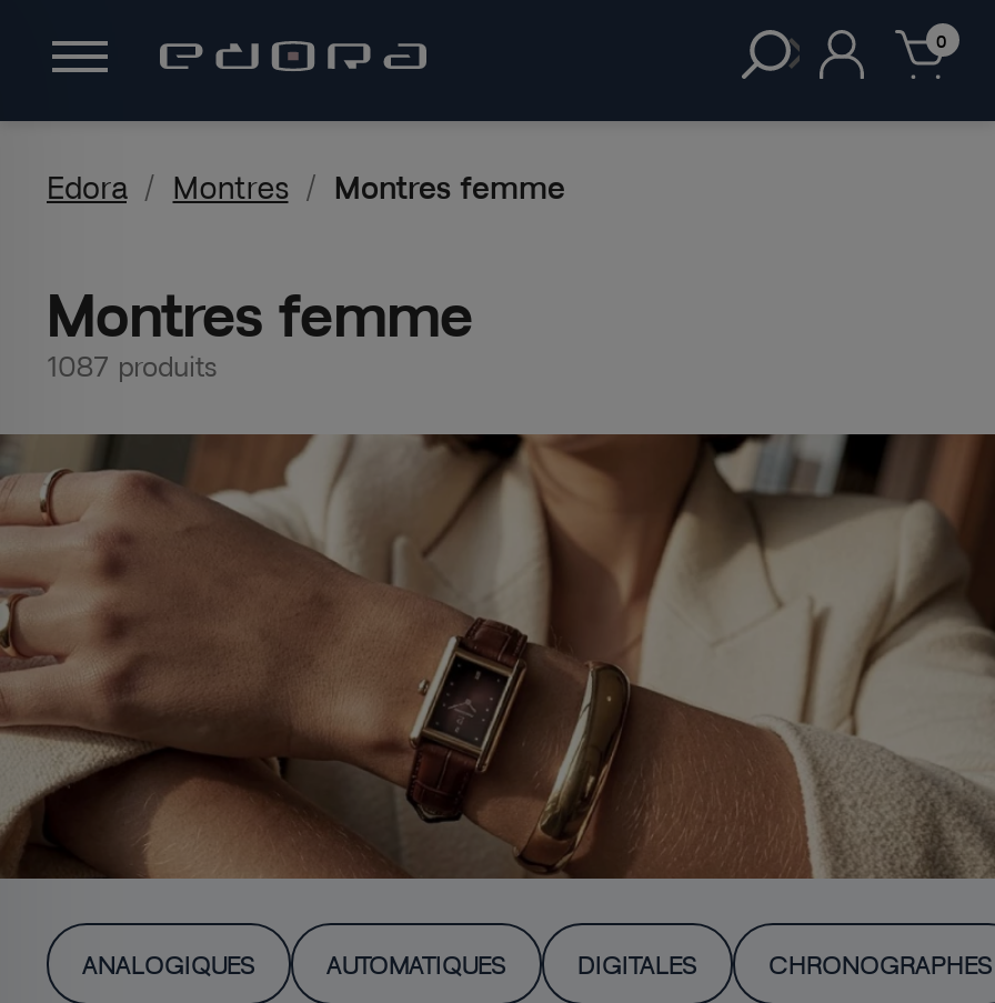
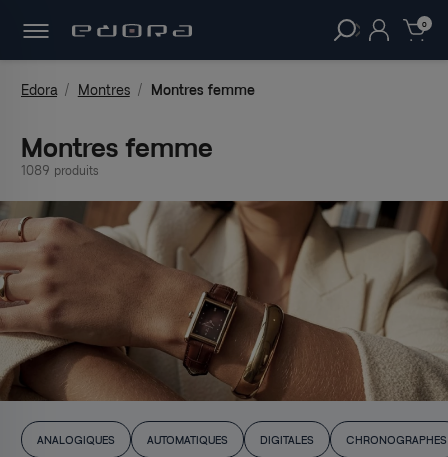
[47,350,215,383] 1087 produits -> [21,163,98,178] 1089 produits

